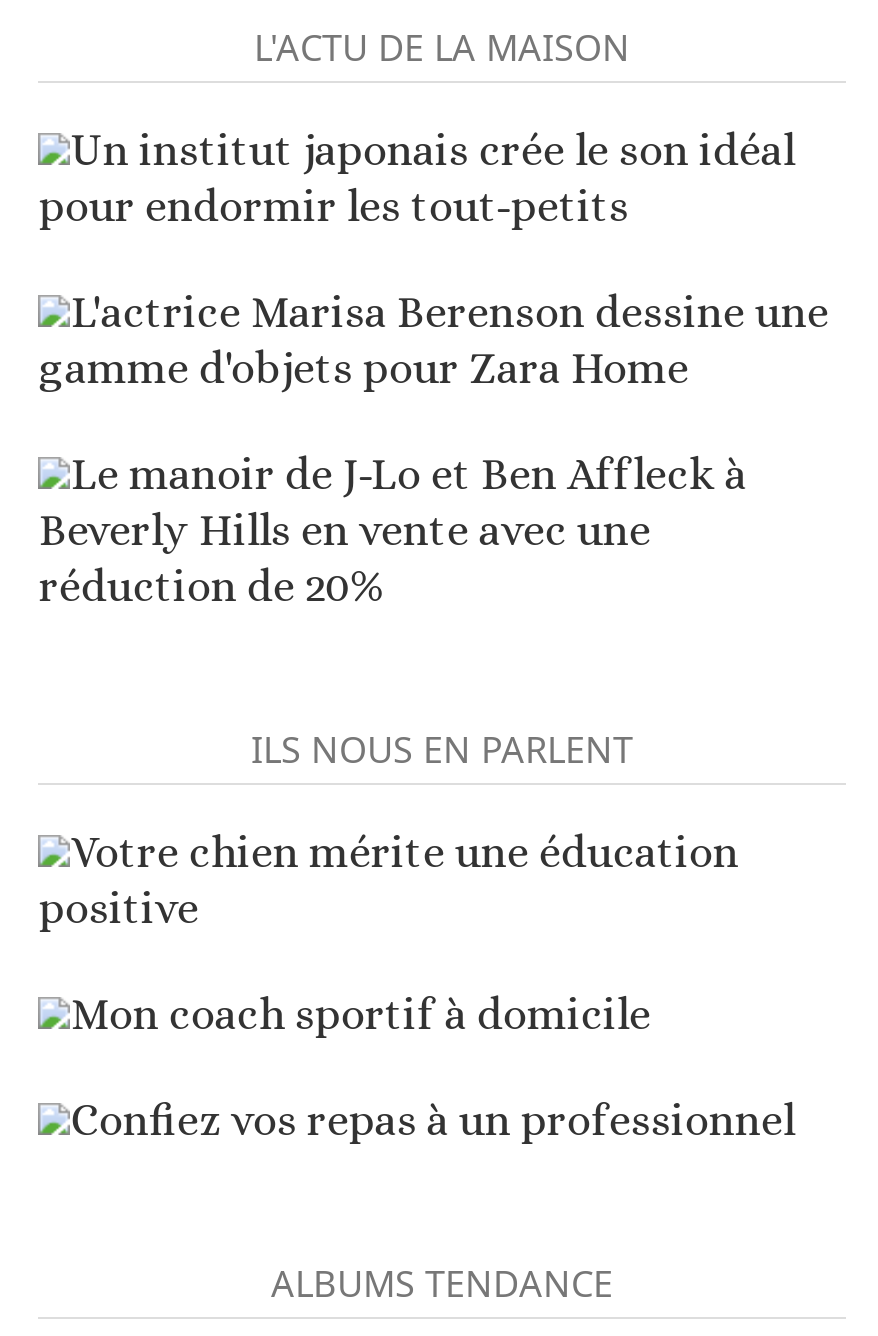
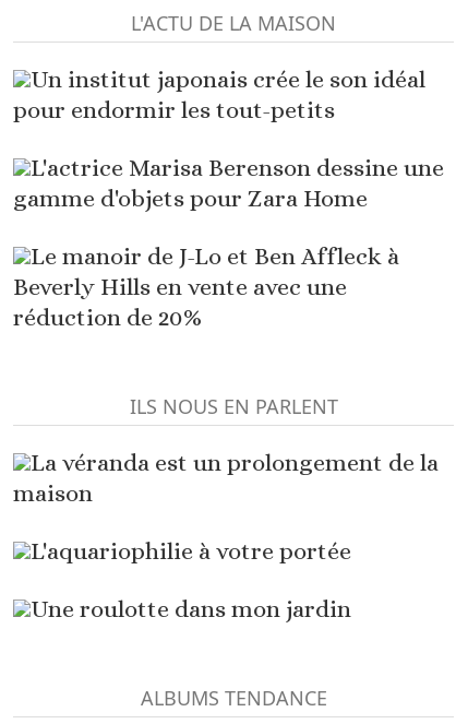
[39,827,739,933] Votre chien mérite une éducation | positive -> [14,449,439,507] La véranda est un prolongement de la | maison
[71,989,651,1039] Mon coach sportif à domicile -> [31,537,352,564] L'aquariophilie à votre portée
[71,1095,795,1145] Confiez vos repas à un professionnel -> [31,595,352,622] Une roulotte dans mon jardin

